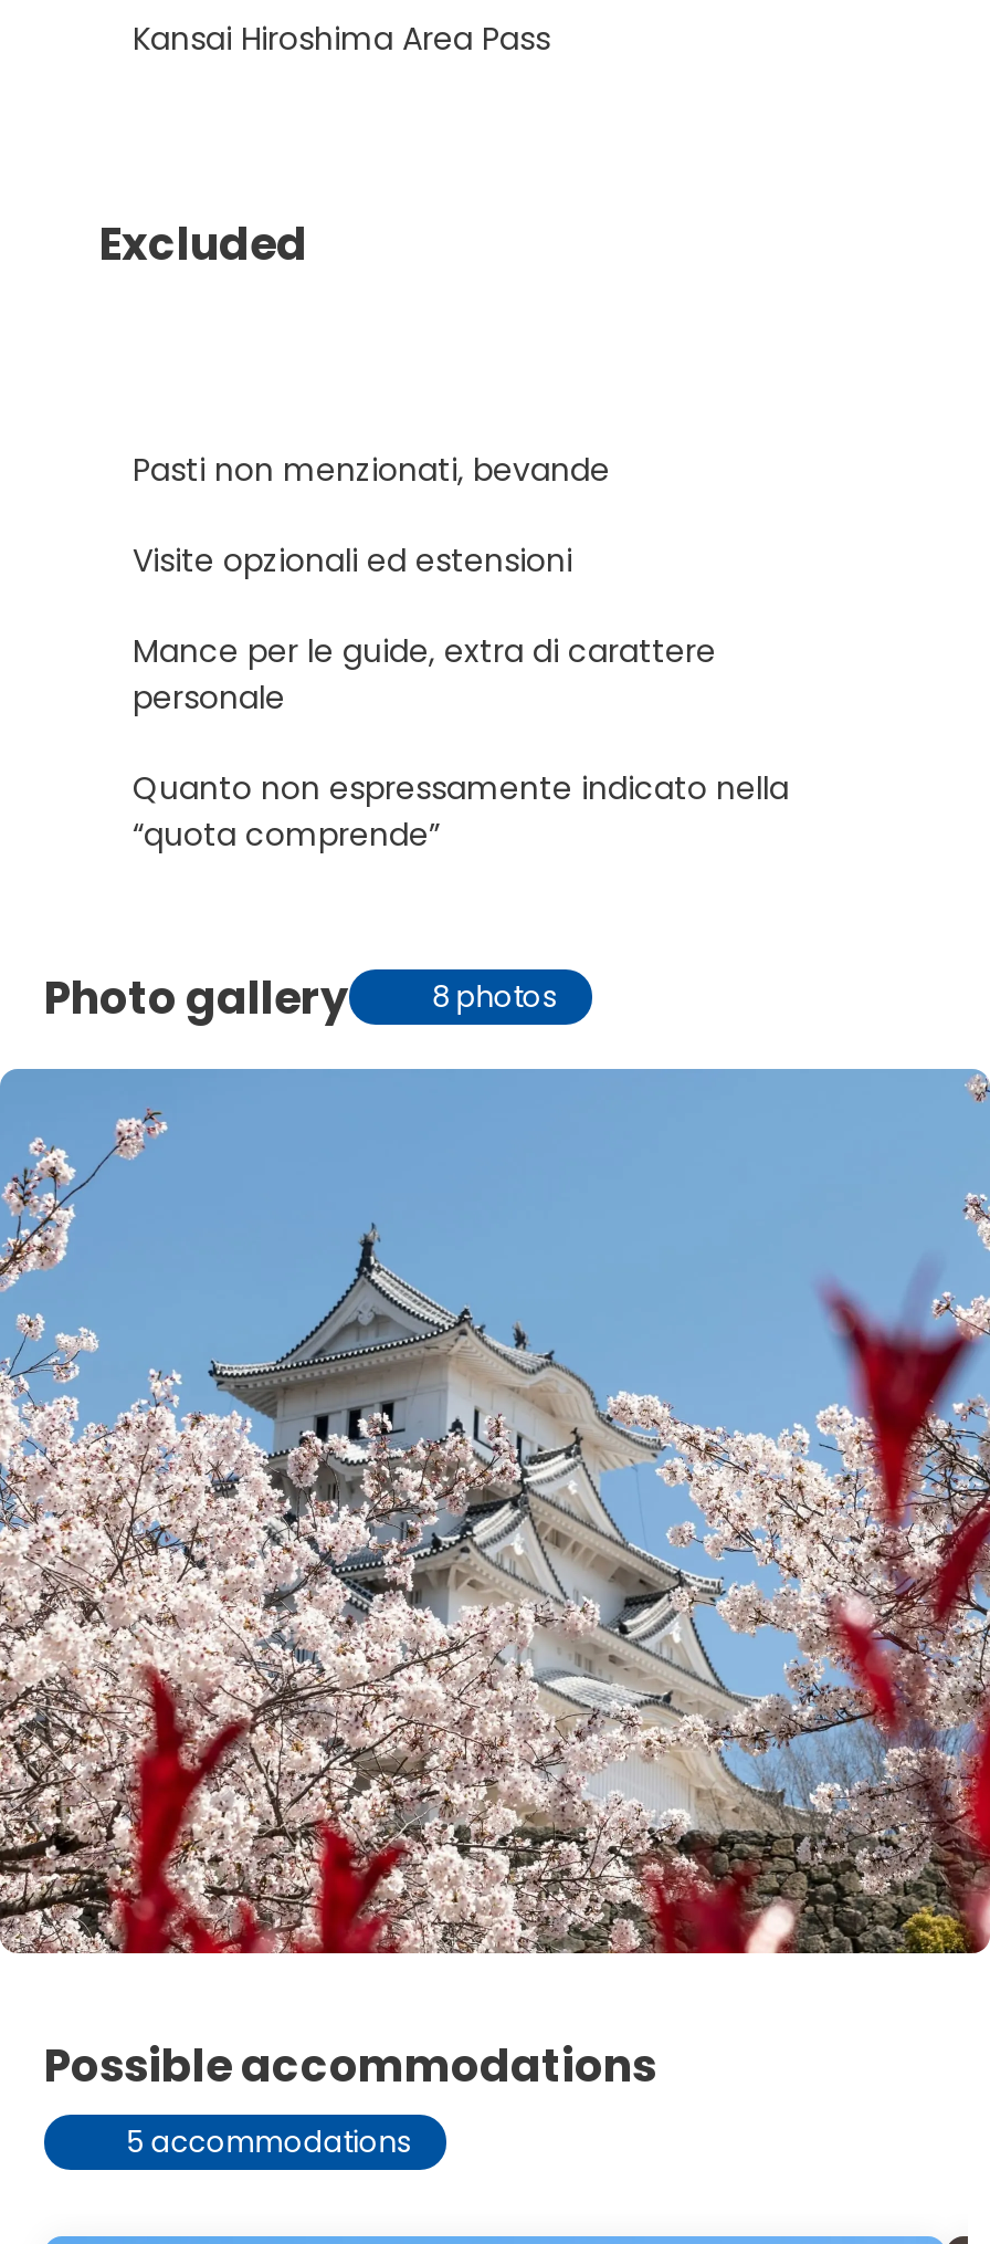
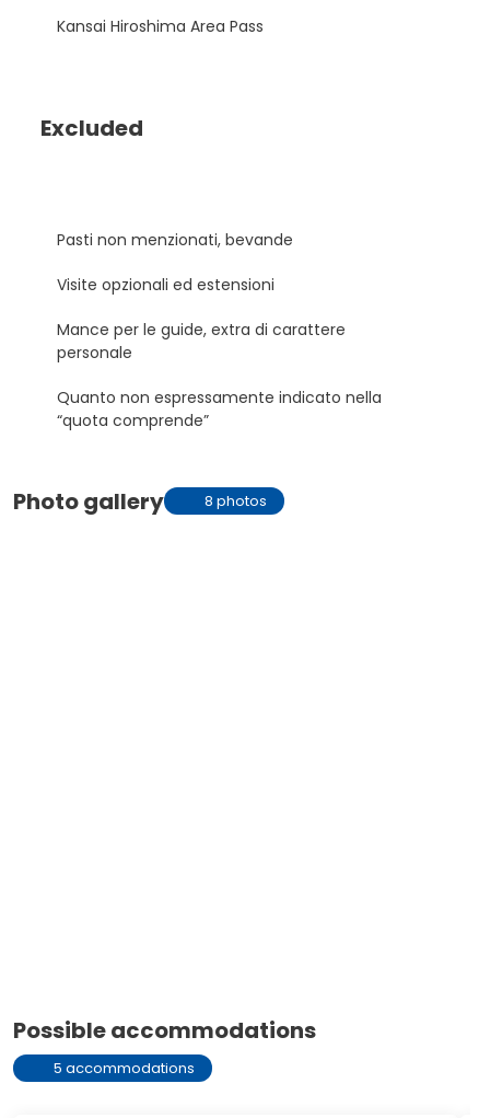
[7,1068,983,1957] [image] -> none

